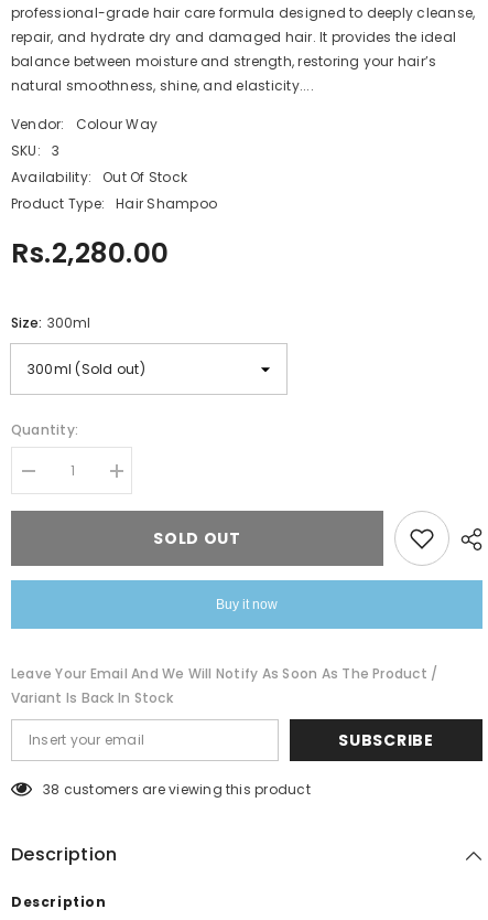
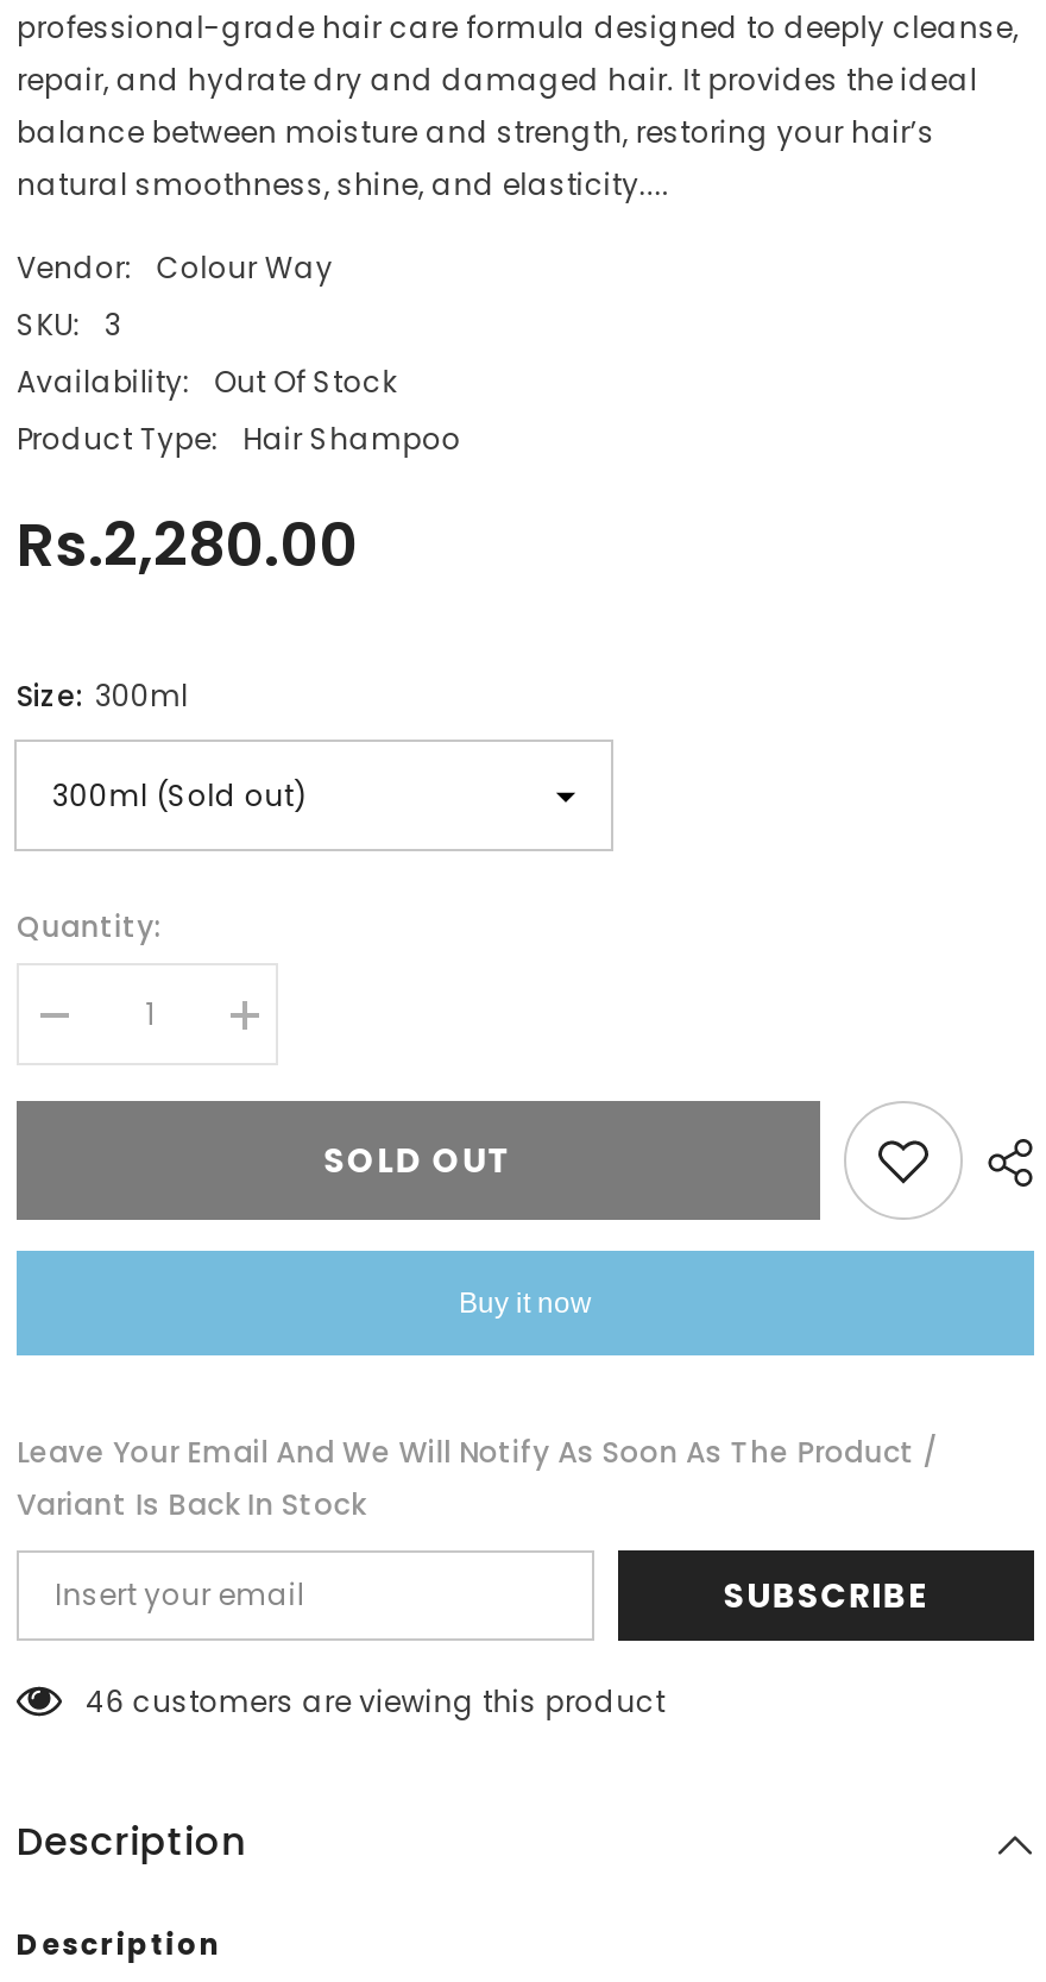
[43,780,311,799] 38 customers are viewing this product -> [86,1681,665,1722] 46 customers are viewing this product

